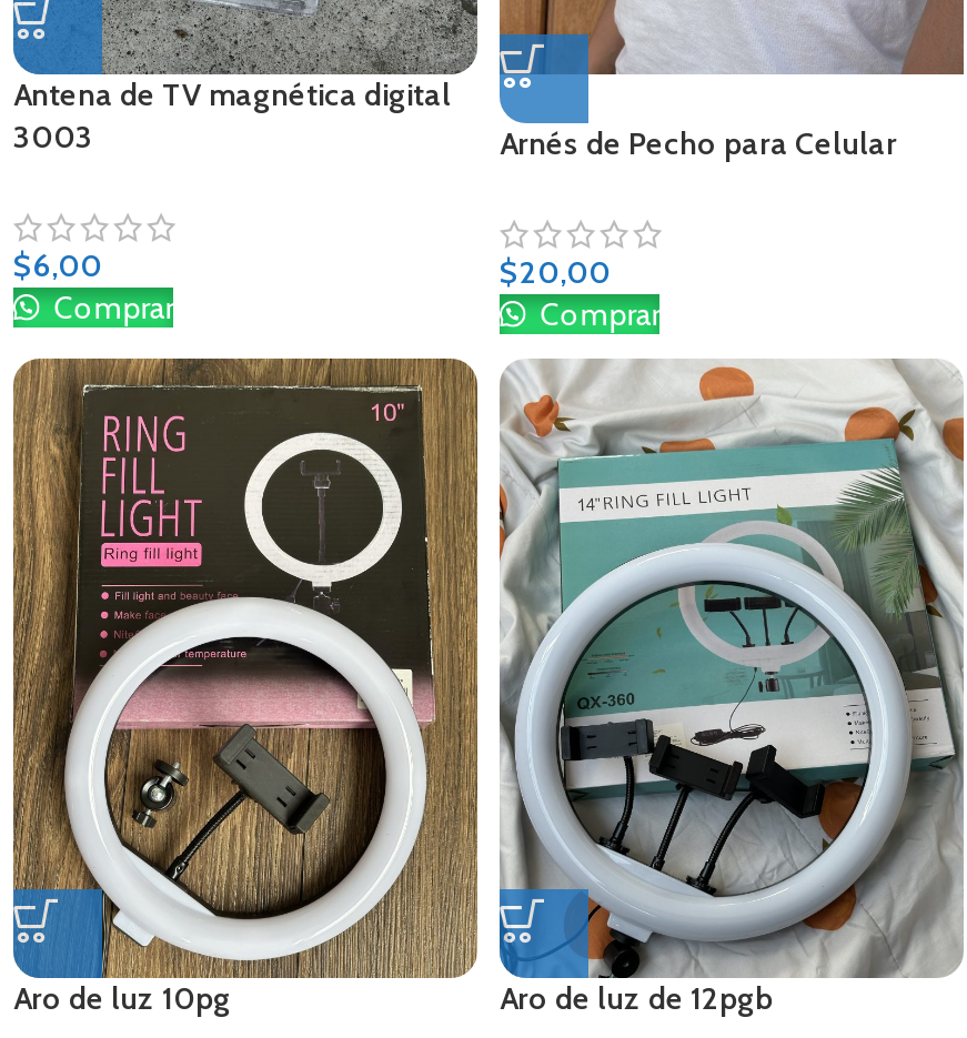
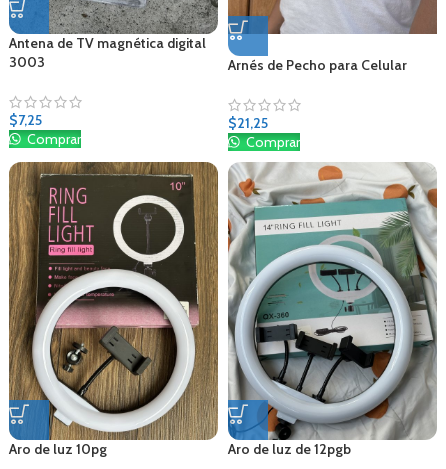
[13,246,102,286] $6,00 -> [9,111,42,129] $7,25
[500,253,611,293] $20,00 -> [228,114,268,132] $21,25

